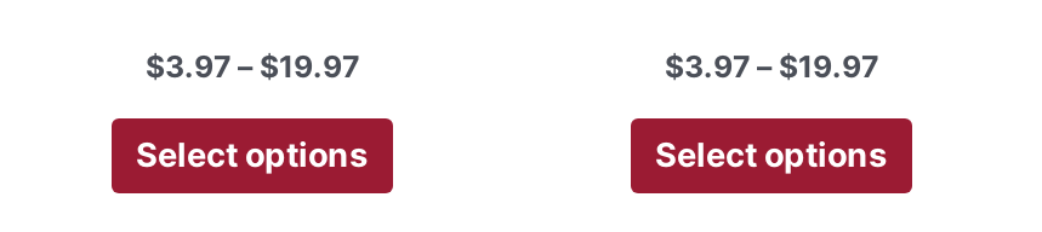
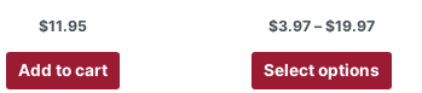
[146,48,359,85] $3.97 – $19.97 -> [39,17,87,35] $11.95
[136,135,369,174] Select options -> [18,60,108,79] Add to cart

